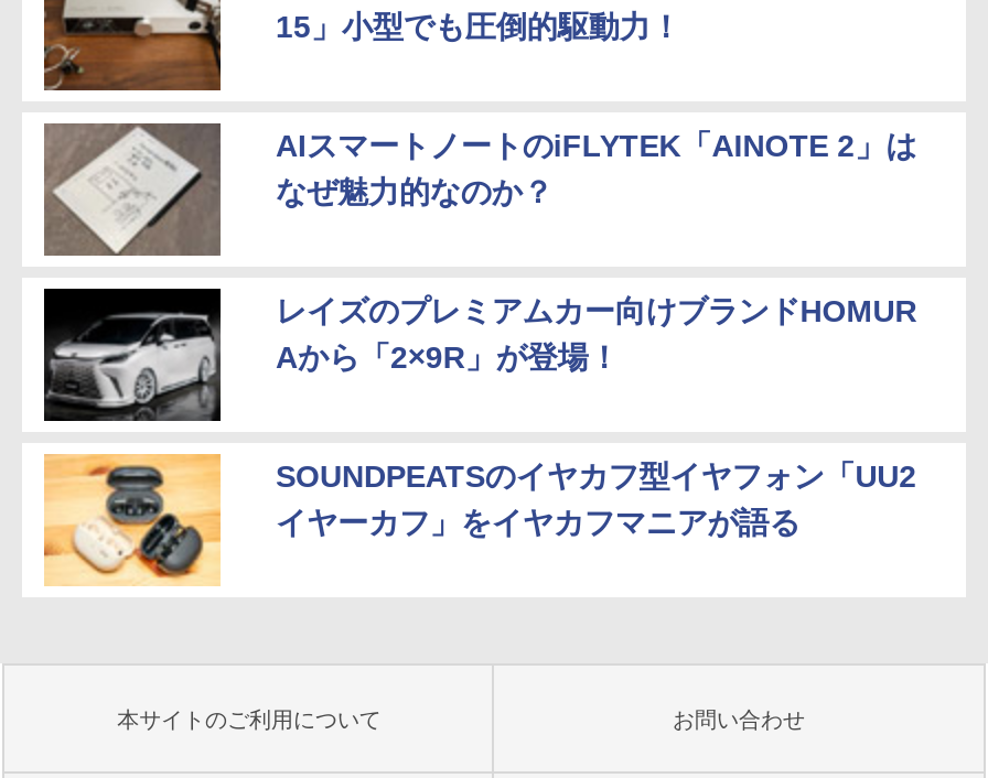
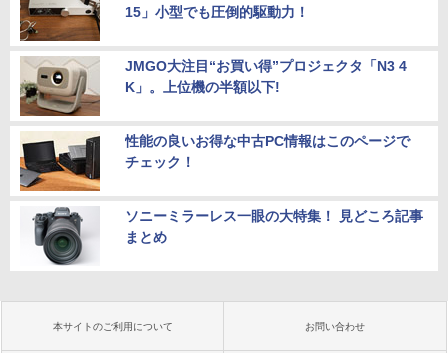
[44,123,917,256] [image] | AIスマートノートのiFLYTEK「AINOTE 2」は | なぜ魅力的なのか？ -> [20,57,407,116] [image] | JMGO大注目“お買い得”プロジェクタ「N3 4 | K」。上位機の半額以下!
[42,287,917,423] [image] | レイズのプレミアムカー向けブランドHOMUR | Aから「2×9R」が登場！ -> [19,131,410,192] [image] | 性能の良いお得な中古PC情報はこのページで | チェック！
[42,452,917,586] [image] | SOUNDPEATSのイヤカフ型イヤフォン「UU2 | イヤーカフ」をイヤカフマニアが語る -> [20,206,423,266] [image] | ソニーミラーレス一眼の大特集！ 見どころ記事 | まとめ

